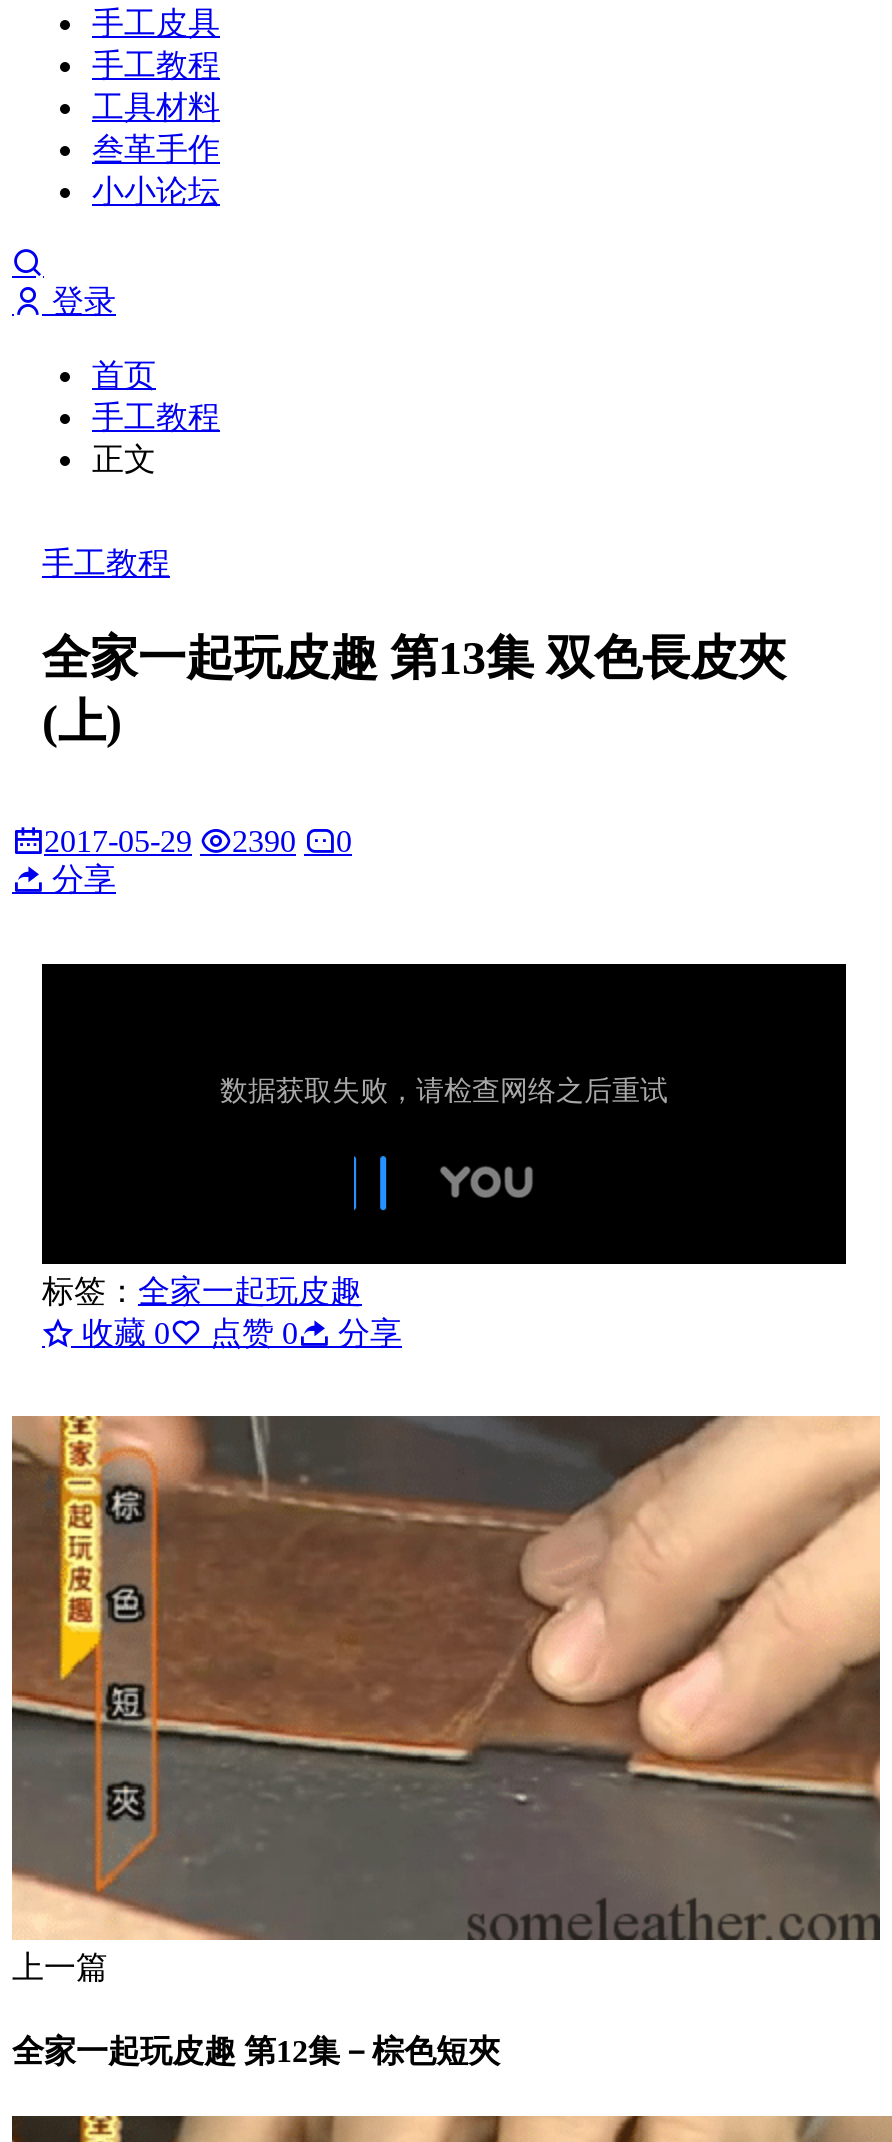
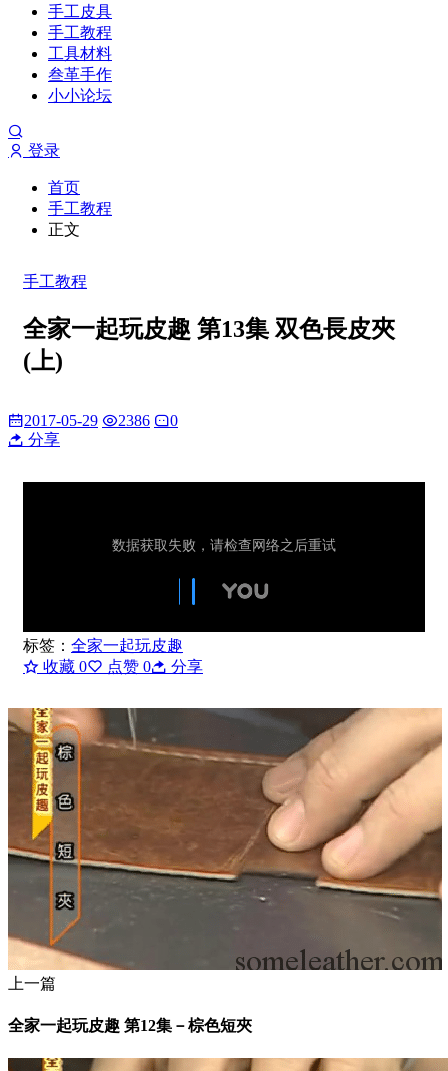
[232,824,296,858] 2390 -> [118,412,150,429] 2386

